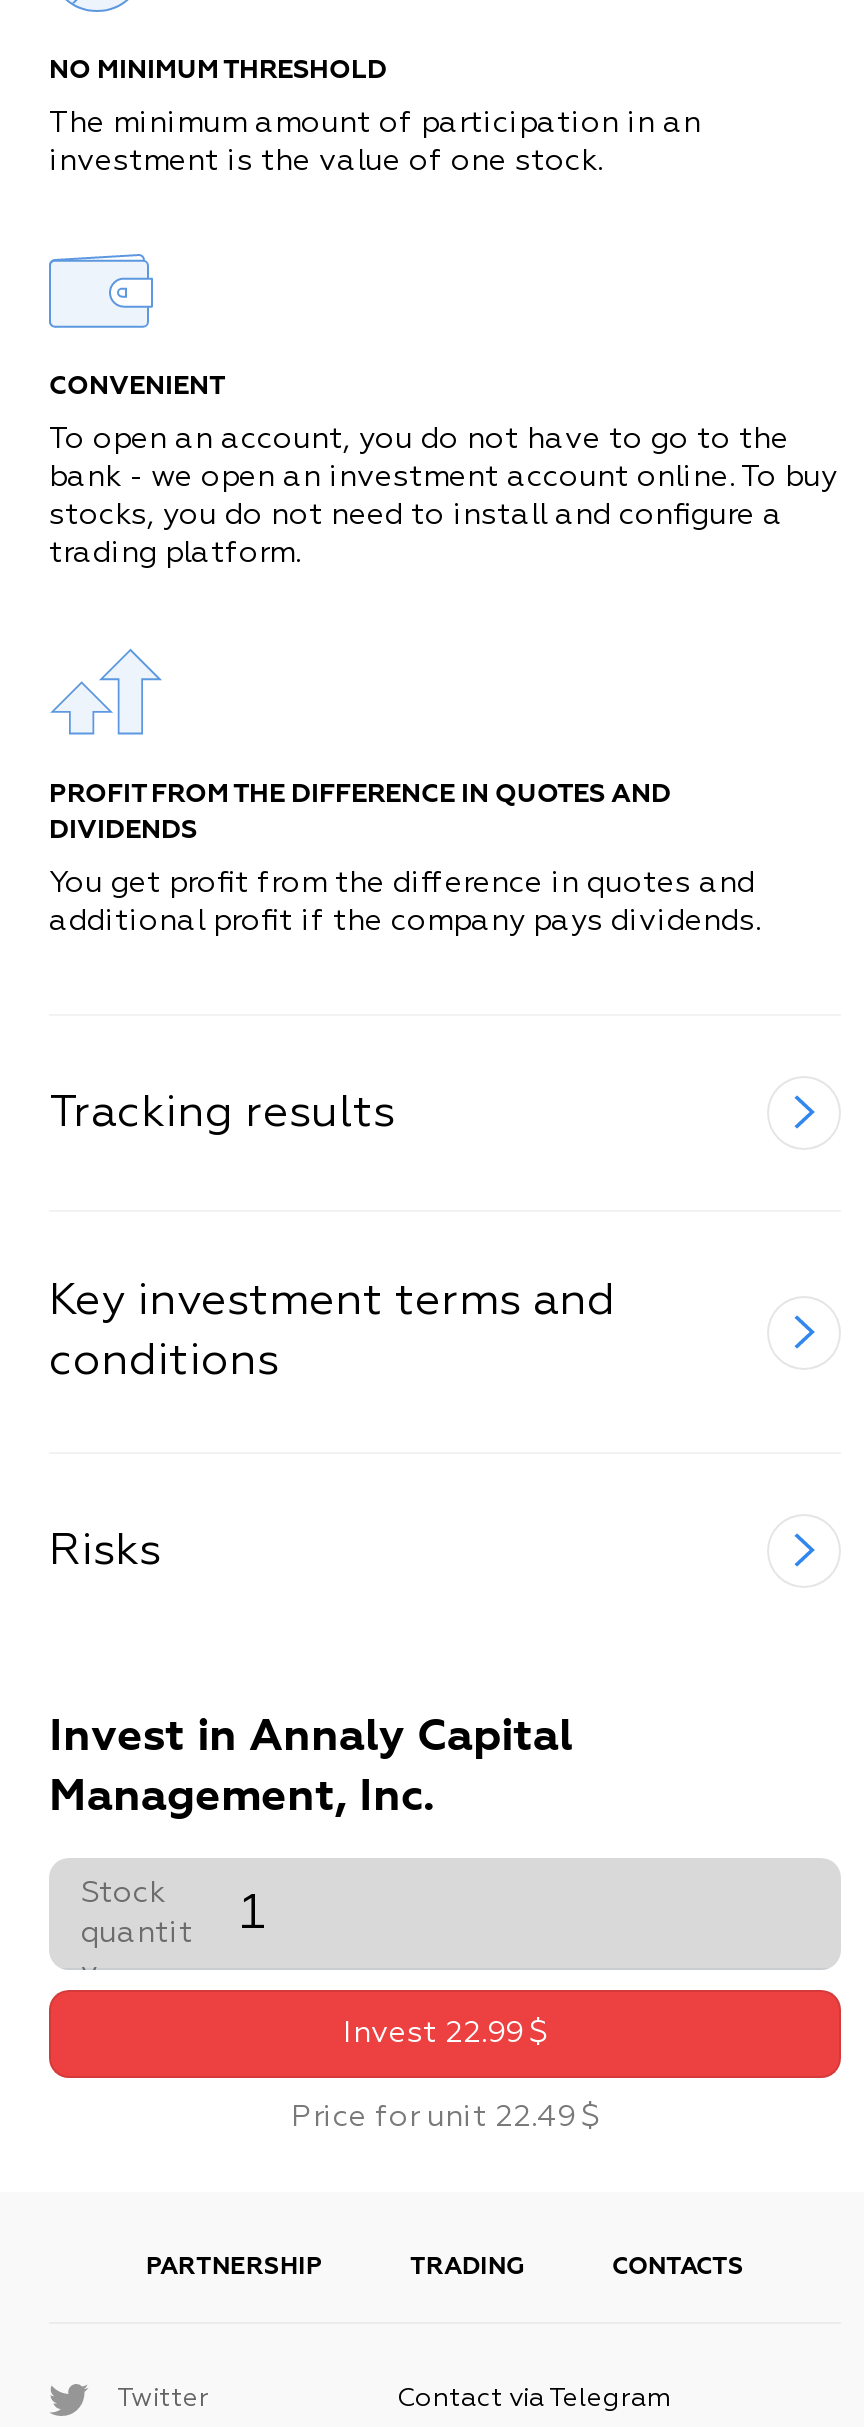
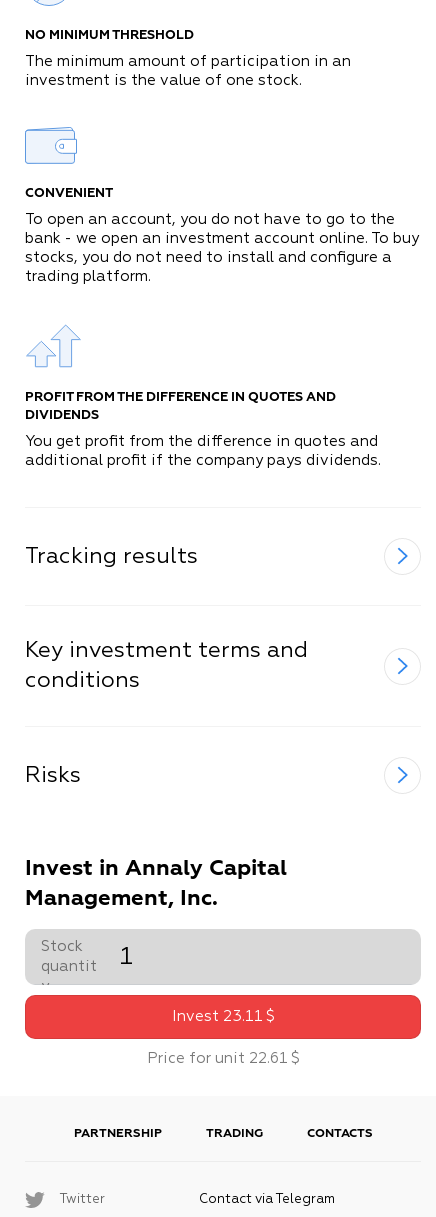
[343,2018,547,2048] Invest 22.99 $ -> [171,1009,274,1024] Invest 23.11 $
[291,2102,599,2132] Price for unit 22.49 $ -> [146,1051,299,1066] Price for unit 22.61 $

